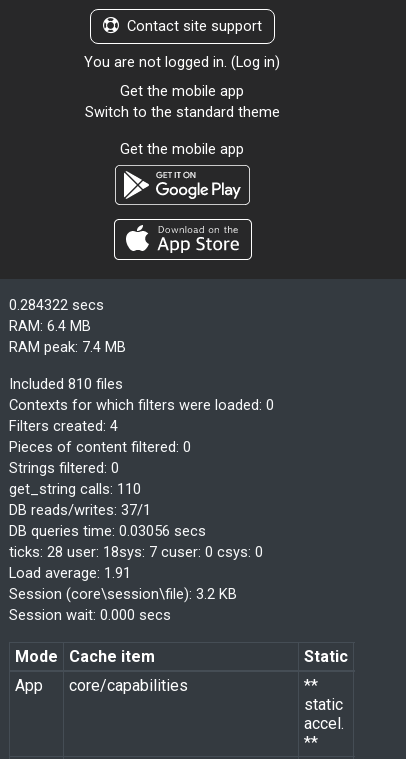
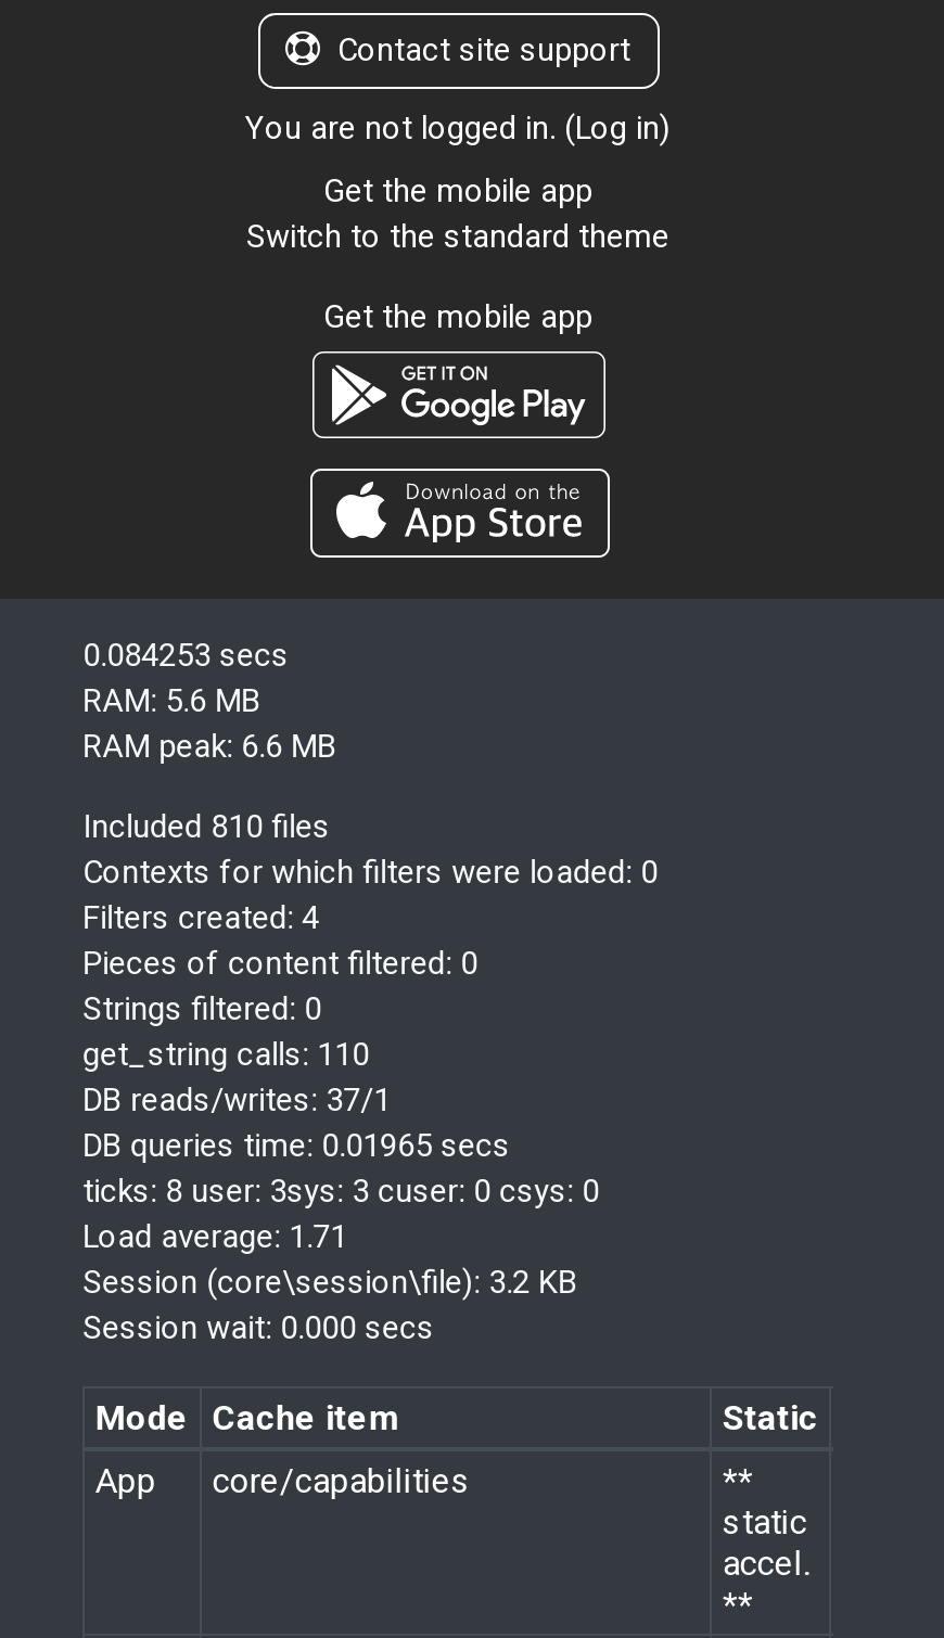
[9,296,104,314] 0.284322 secs -> [83,636,289,675] 0.084253 secs
[9,317,91,335] RAM: 6.4 MB -> [83,681,261,720] RAM: 5.6 MB
[9,338,126,356] RAM peak: 7.4 MB -> [83,727,337,766] RAM peak: 6.6 MB
[9,522,206,540] DB queries time: 0.03056 secs -> [83,1126,510,1165] DB queries time: 0.01965 secs
[9,543,263,561] ticks: 28 user: 18sys: 7 cuser: 0 csys: 0 -> [83,1172,599,1211] ticks: 8 user: 3sys: 3 cuser: 0 csys: 0
[9,564,131,582] Load average: 1.91 -> [83,1217,347,1256] Load average: 1.71

